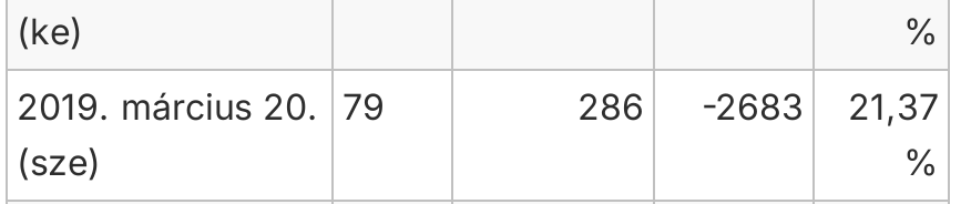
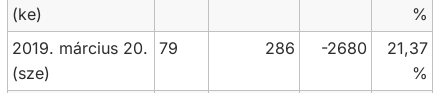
[578,84,939,129] 286 -2683 21,37 -> [265,38,428,58] 286 -2680 21,37

